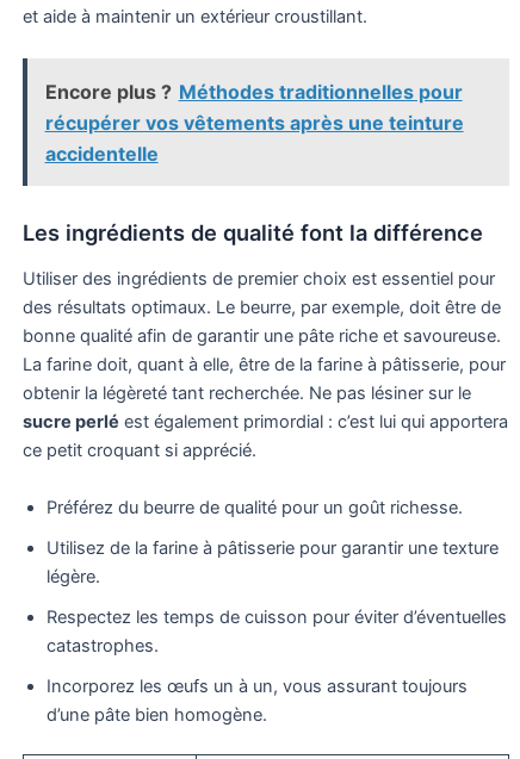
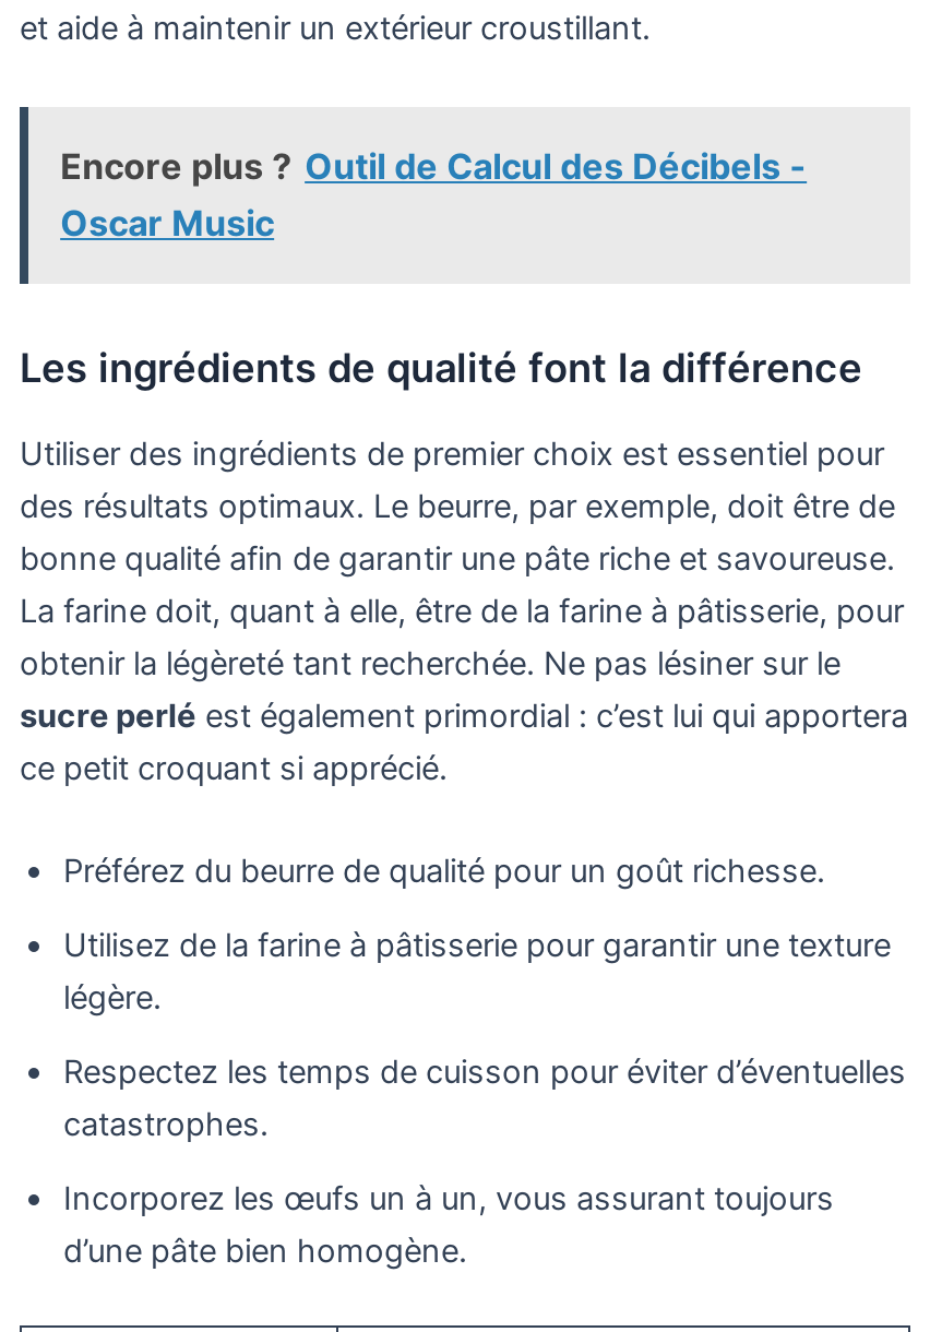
[45,80,463,165] Encore plus ? Méthodes traditionnelles pour | récupérer vos vêtements après une teinture | accidentelle -> [60,145,807,245] Encore plus ? Outil de Calcul des Décibels - | Oscar Music

